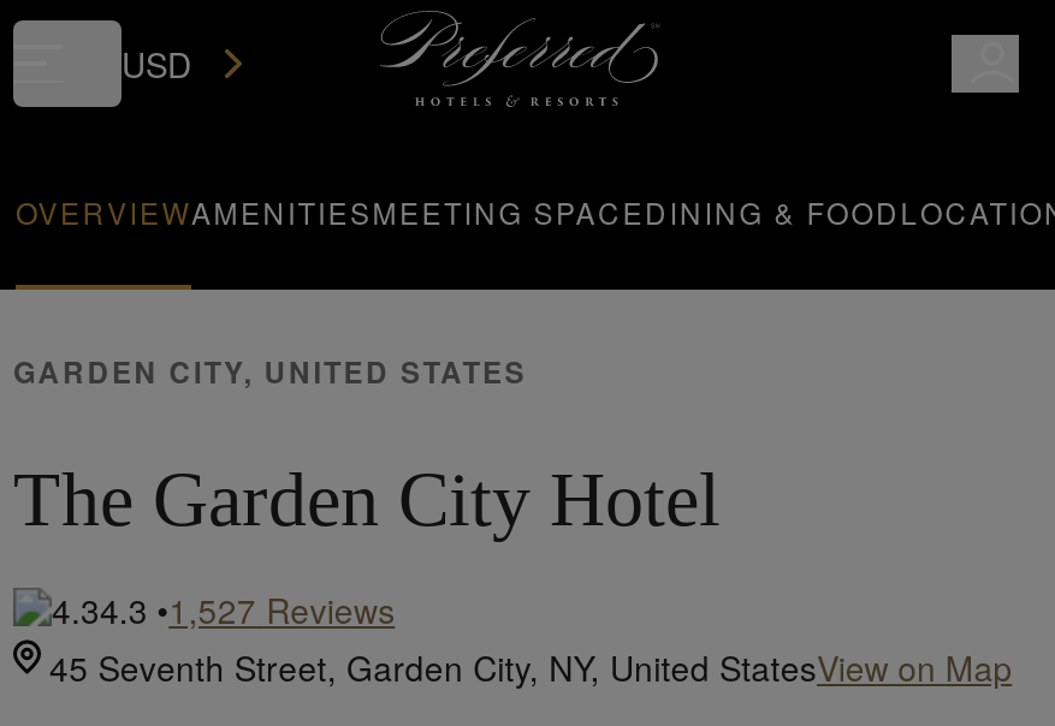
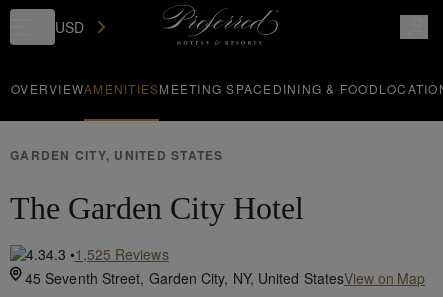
[100,586,395,634] 4.3 • 1,527 Reviews -> [46,244,169,264] 4.3 • 1,525 Reviews

